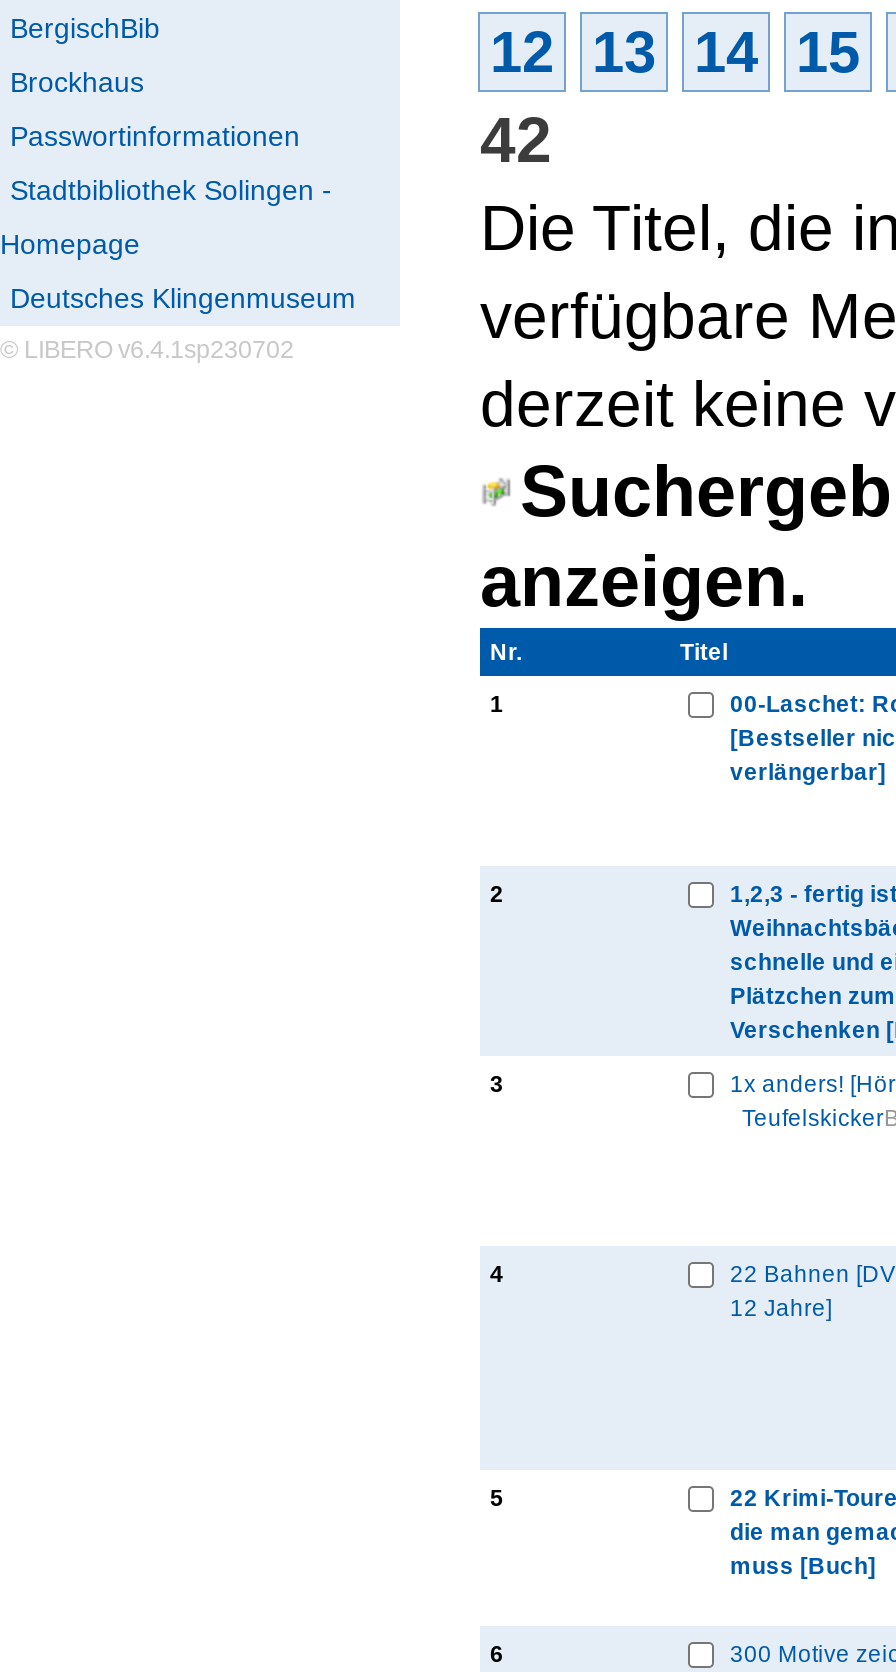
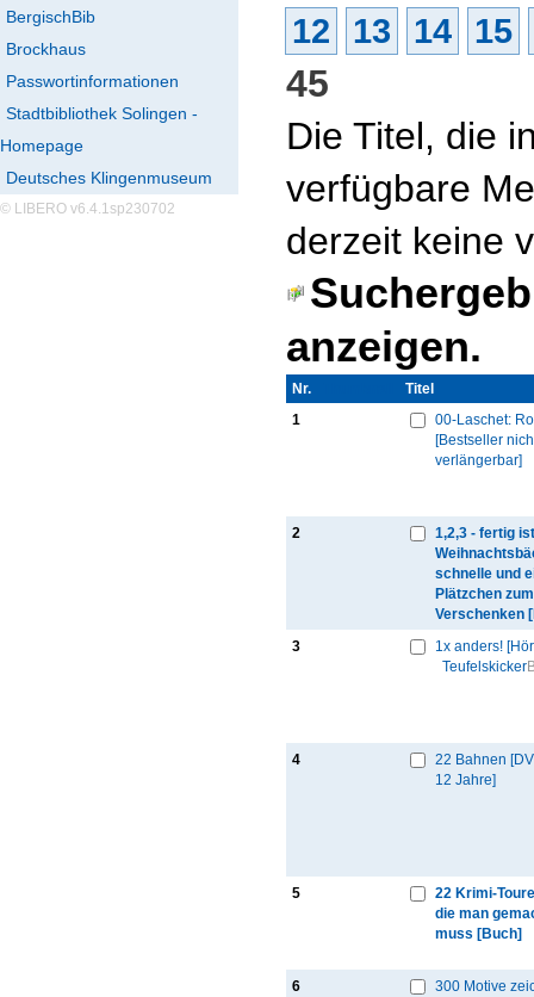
[480,104,552,176] 42 -> [286,62,329,105] 45

